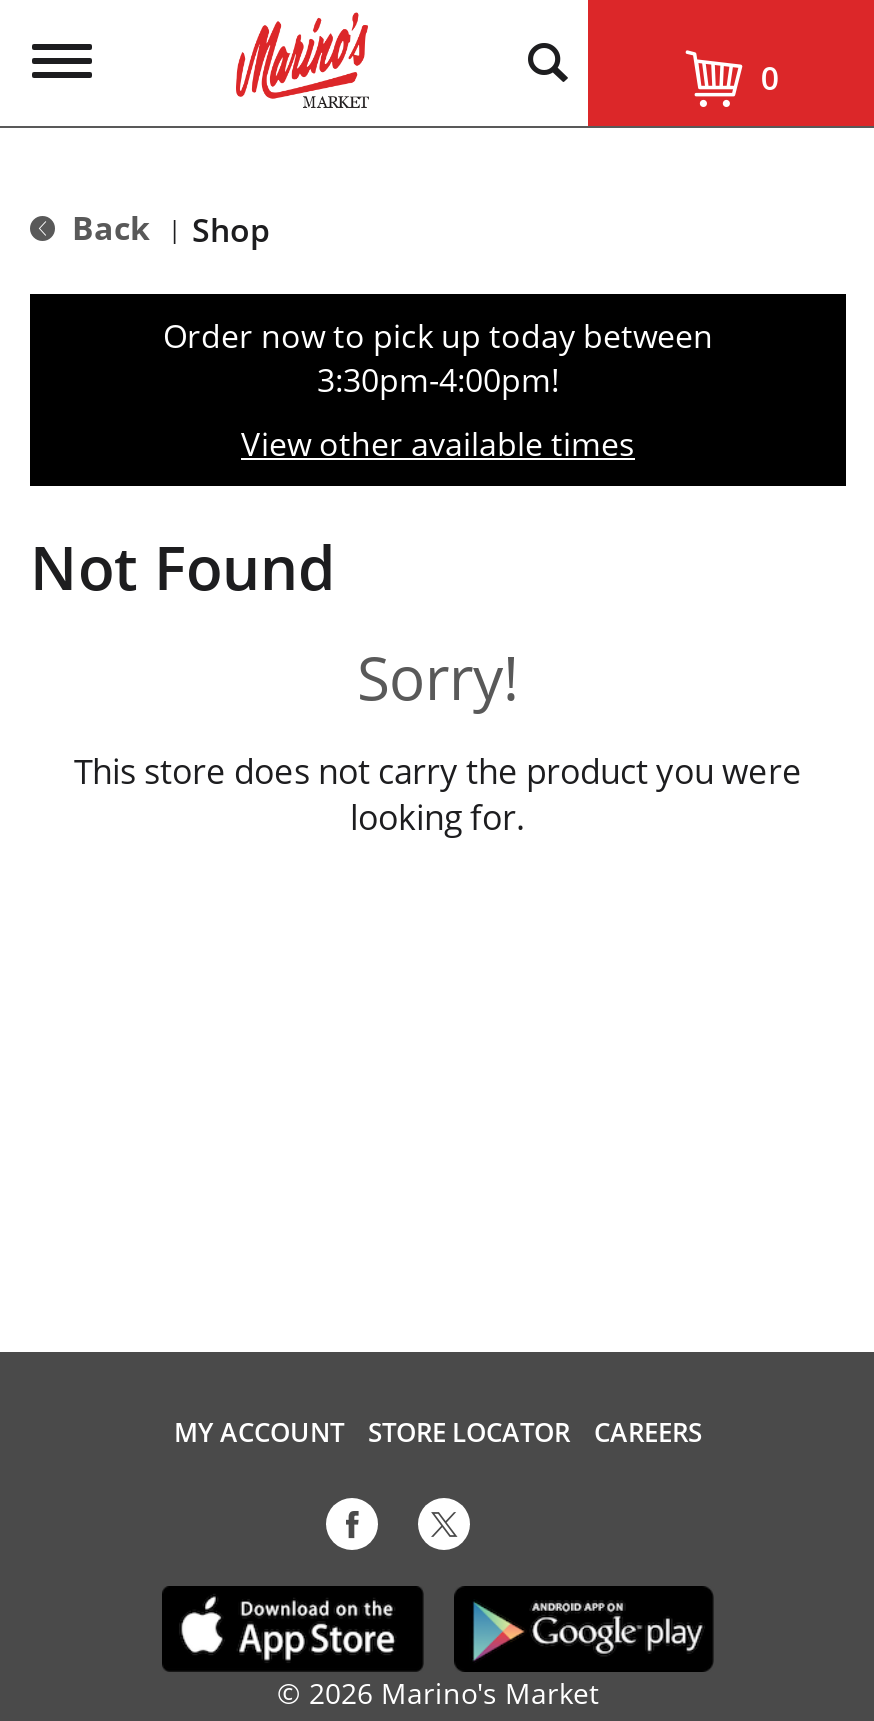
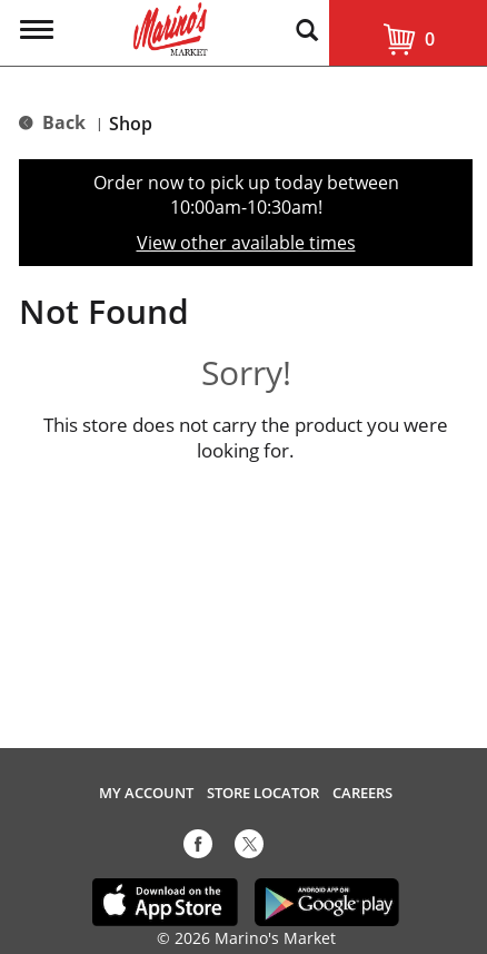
[317,358,559,402] 3:30pm-4:00pm! -> [170,195,322,219] 10:00am-10:30am!

